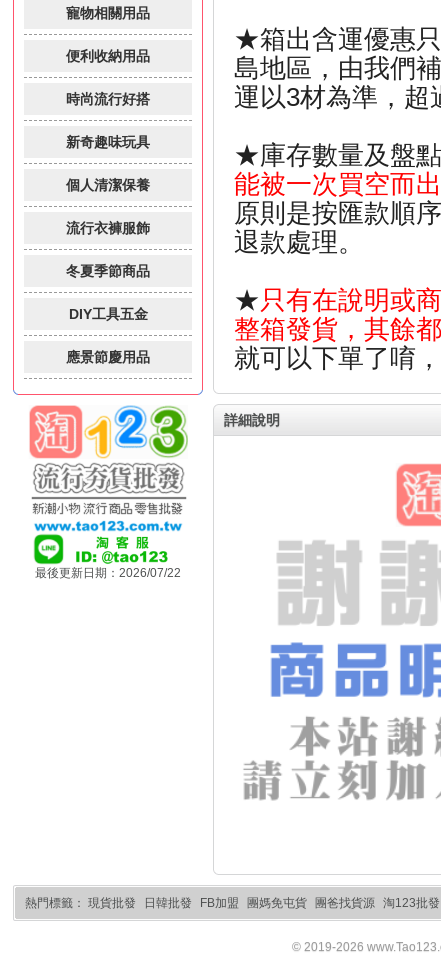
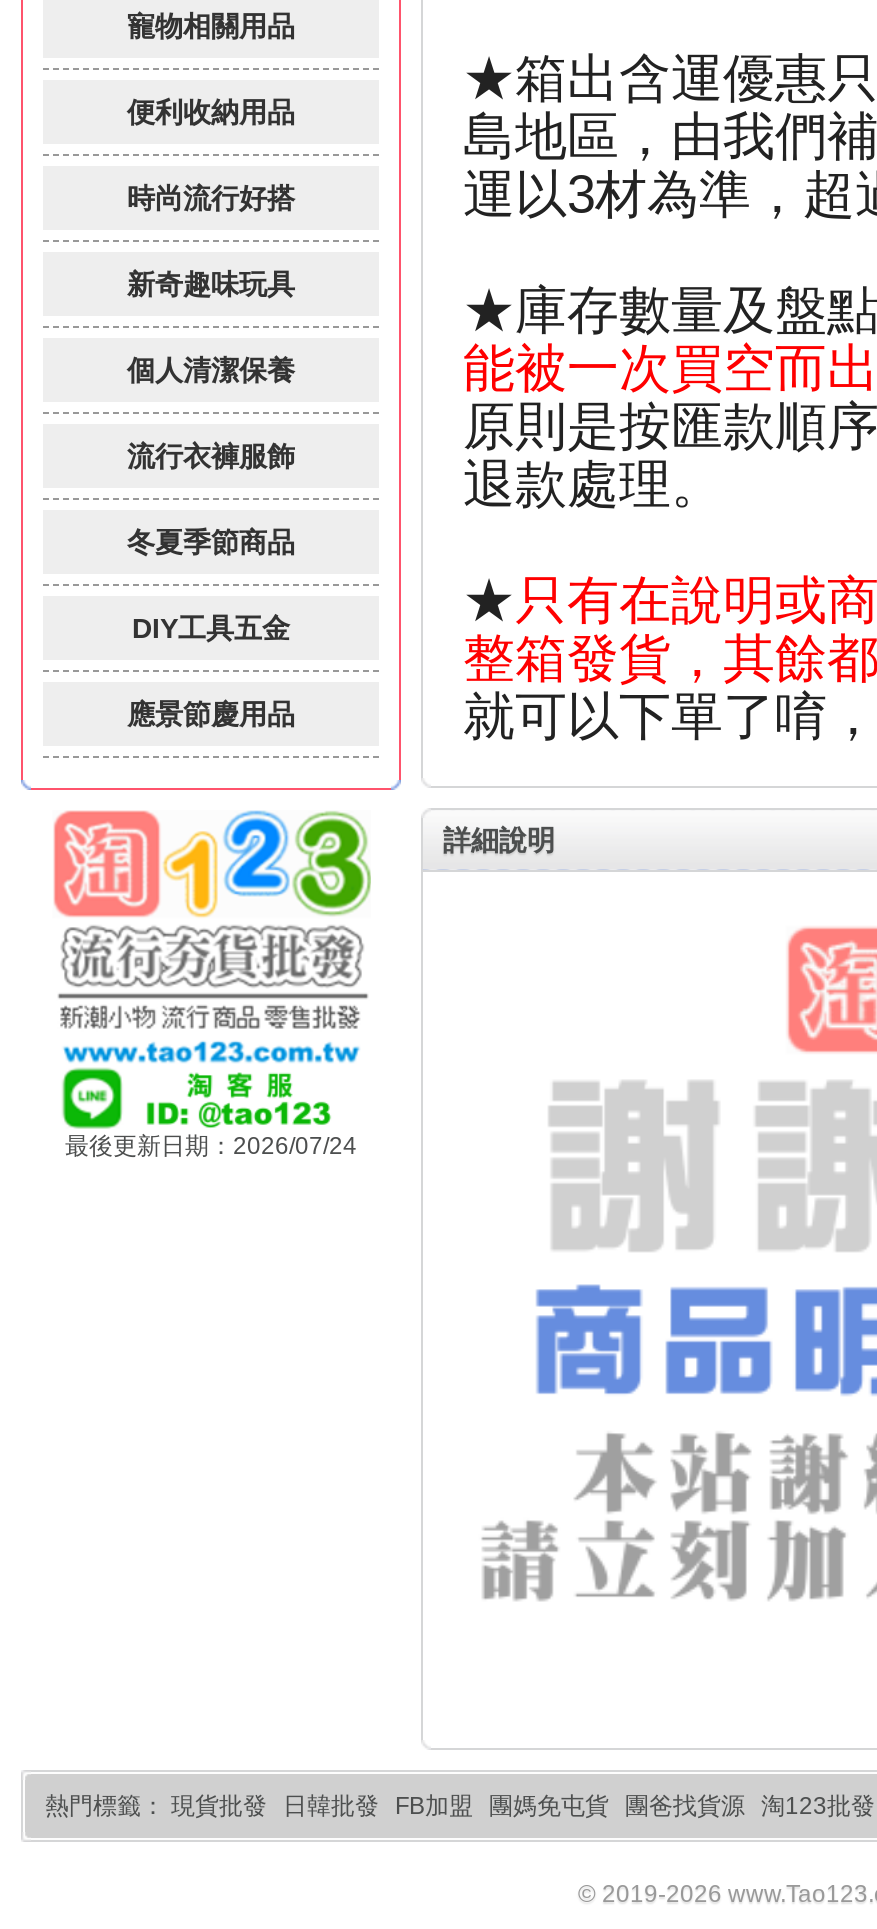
[35,566,181,580] 最後更新日期：2026/07/22 -> [65,1132,357,1160] 最後更新日期：2026/07/24

